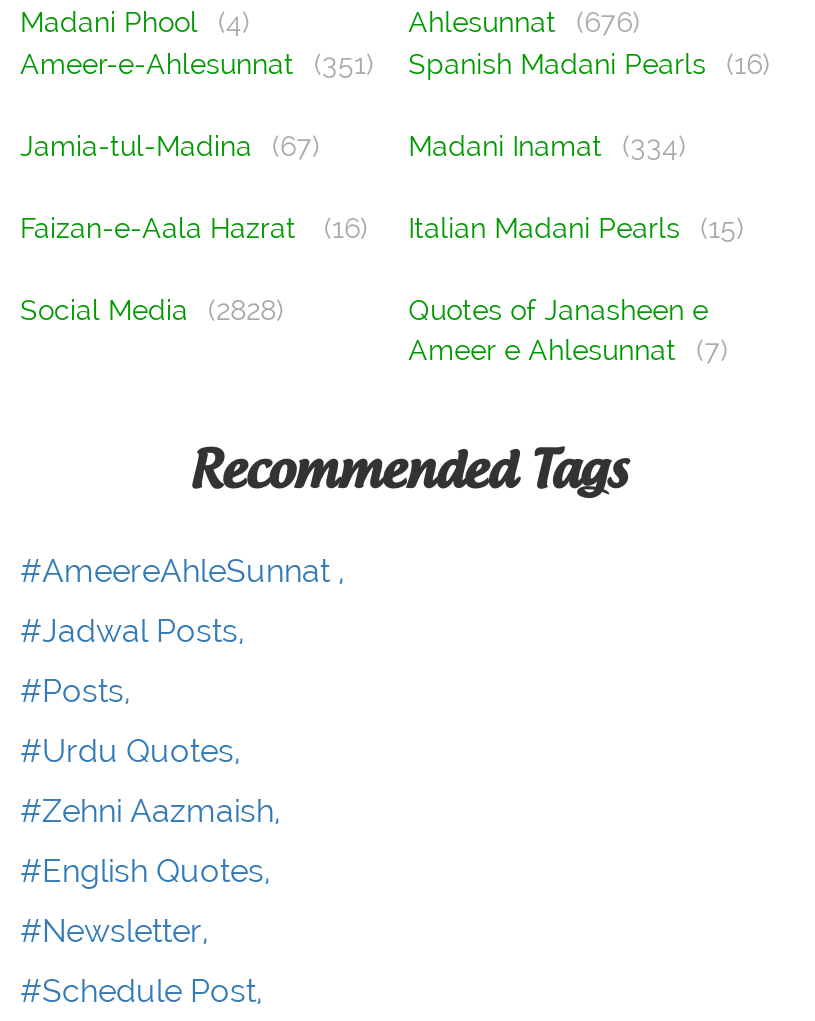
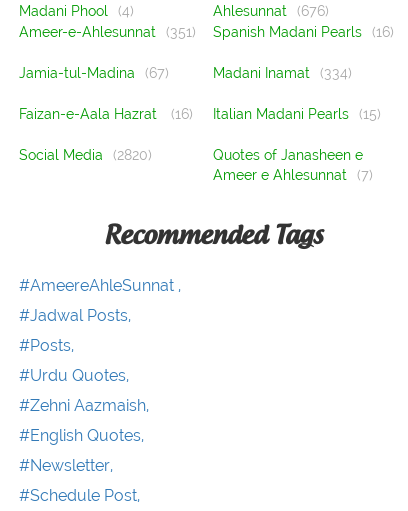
[20,294,284,326] Social Media (2828) -> [19,147,152,163] Social Media (2820)

